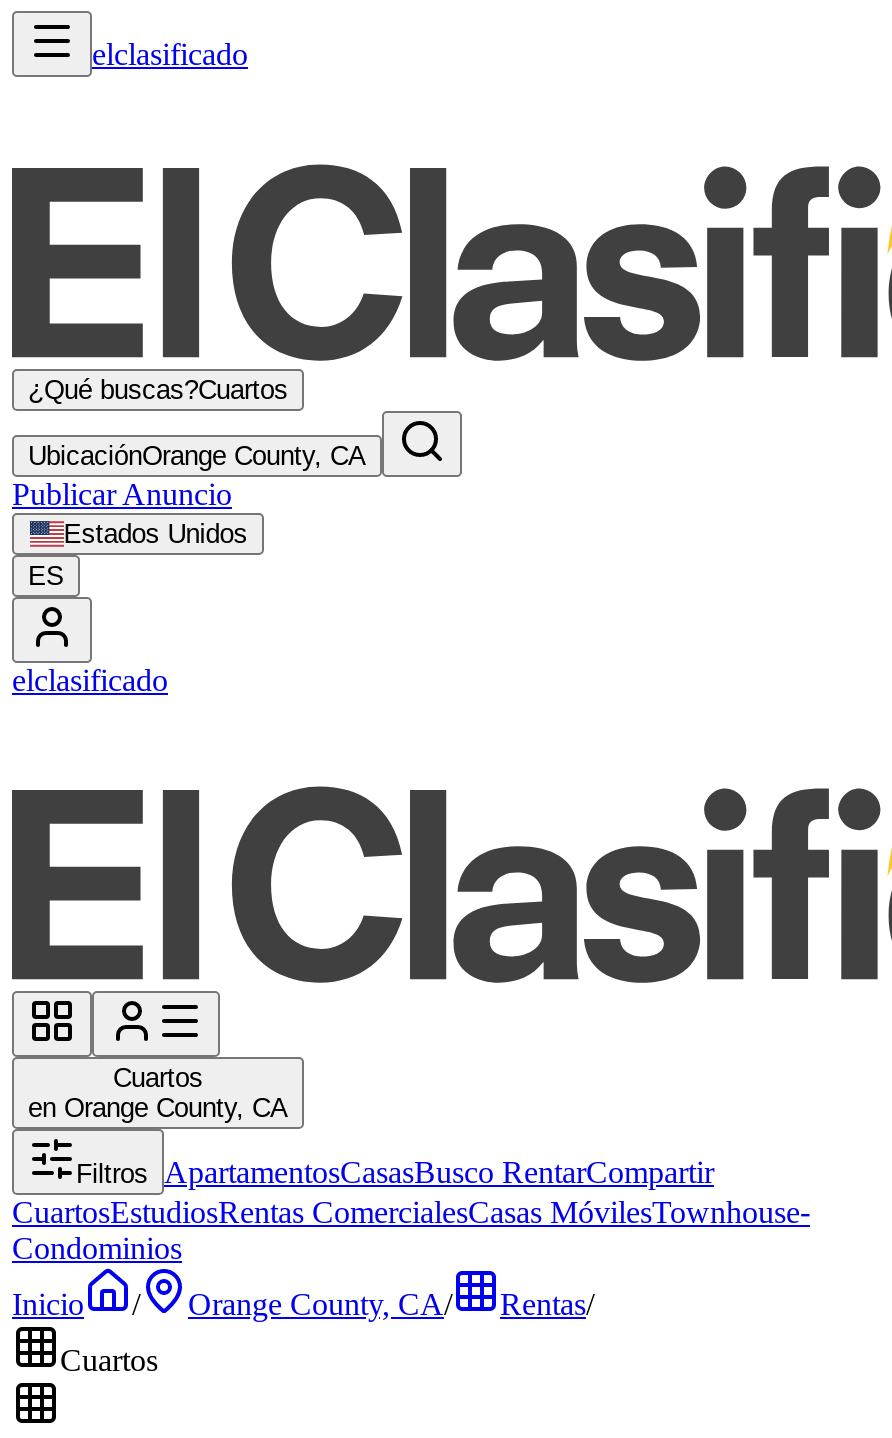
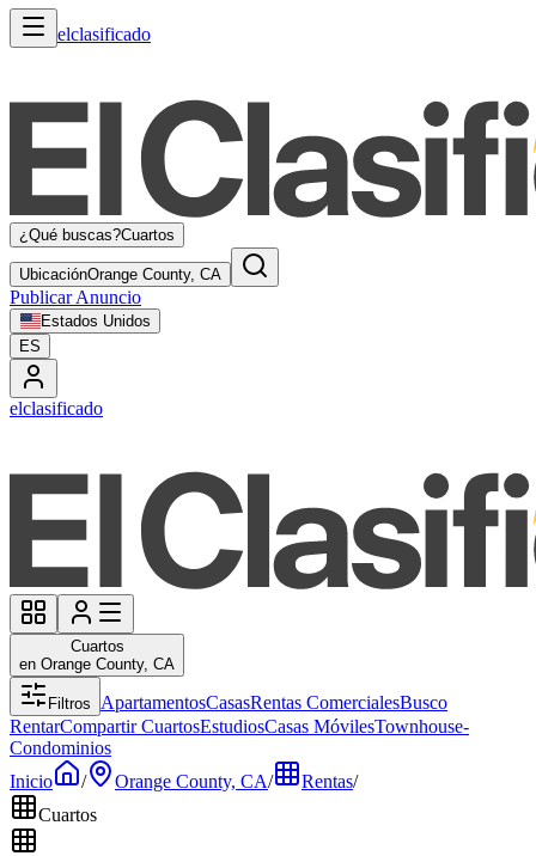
[76,1155,714,1189] Filtros ApartamentosCasasBusco RentarCompartir -> [48,692,447,713] Filtros ApartamentosCasasRentas ComercialesBusco
[12,1195,810,1229] CuartosEstudiosRentas ComercialesCasas MóvilesTownhouse- -> [10,716,469,736] RentarCompartir CuartosEstudiosCasas MóvilesTownhouse-

